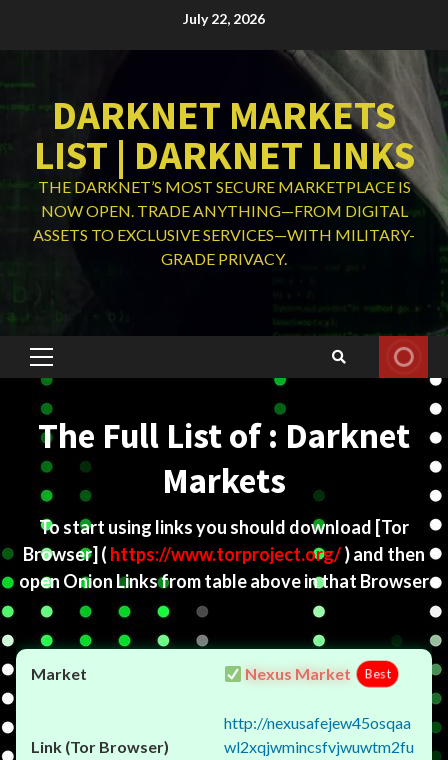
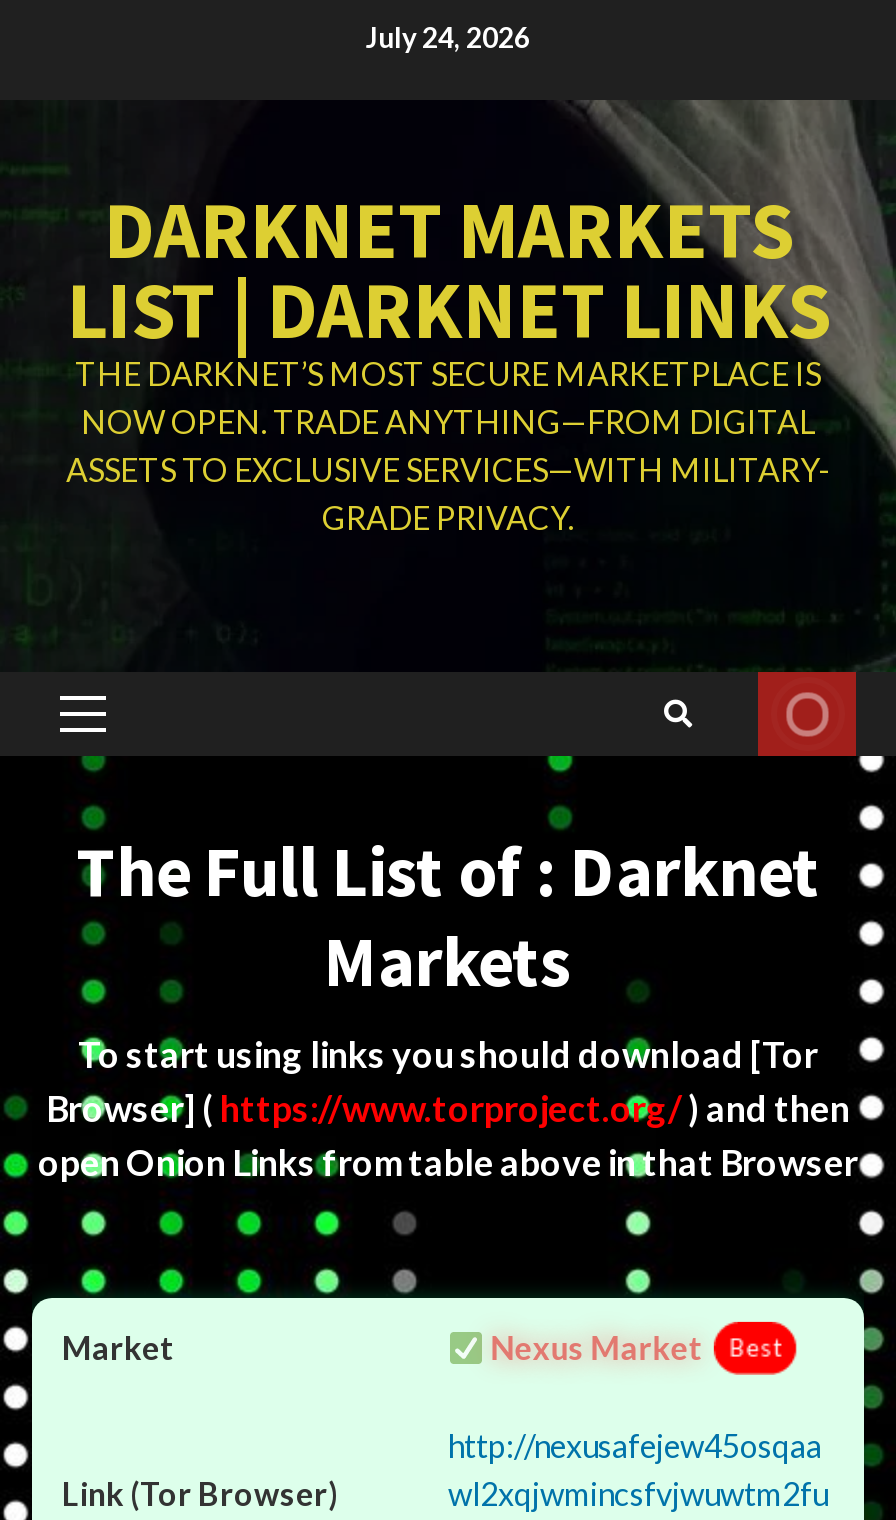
[183,9,265,26] July 22, 2026 -> [366,19,530,53] July 24, 2026

